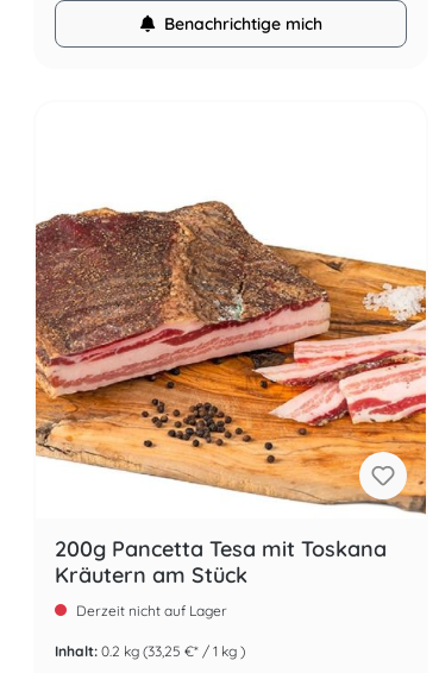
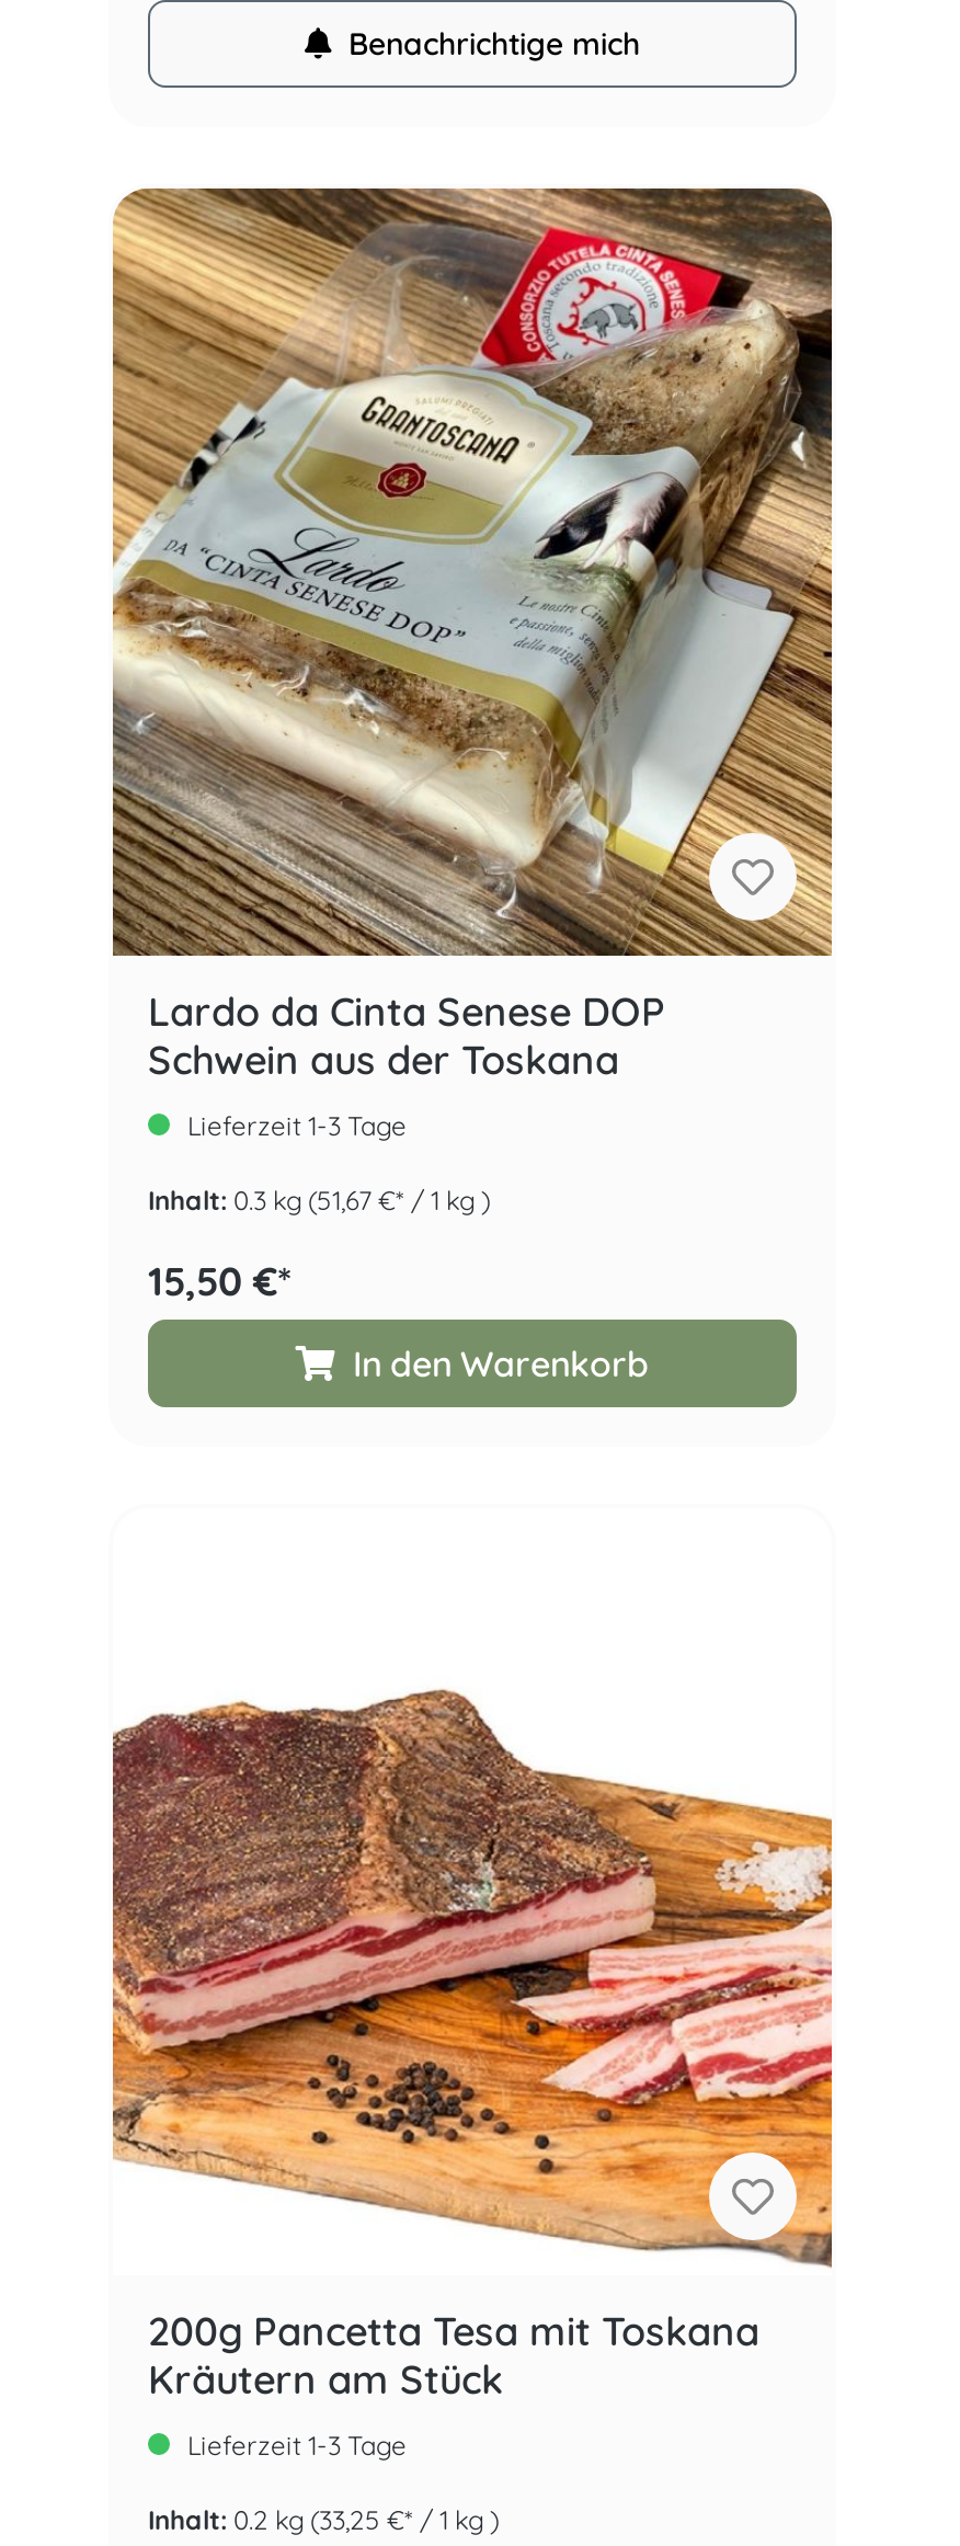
none -> [111,186,834,1385] [image] | Lardo da Cinta Senese DOP | Schwein aus der Toskana | Lieferzeit 1-3 Tage | Inhalt: 0.3 kg (51,67 €* / 1 kg ) | 15,50 €* | In den Warenkorb
[73,602,227,619] Derzeit nicht auf Lager -> [181,2429,407,2462] Lieferzeit 1-3 Tage

